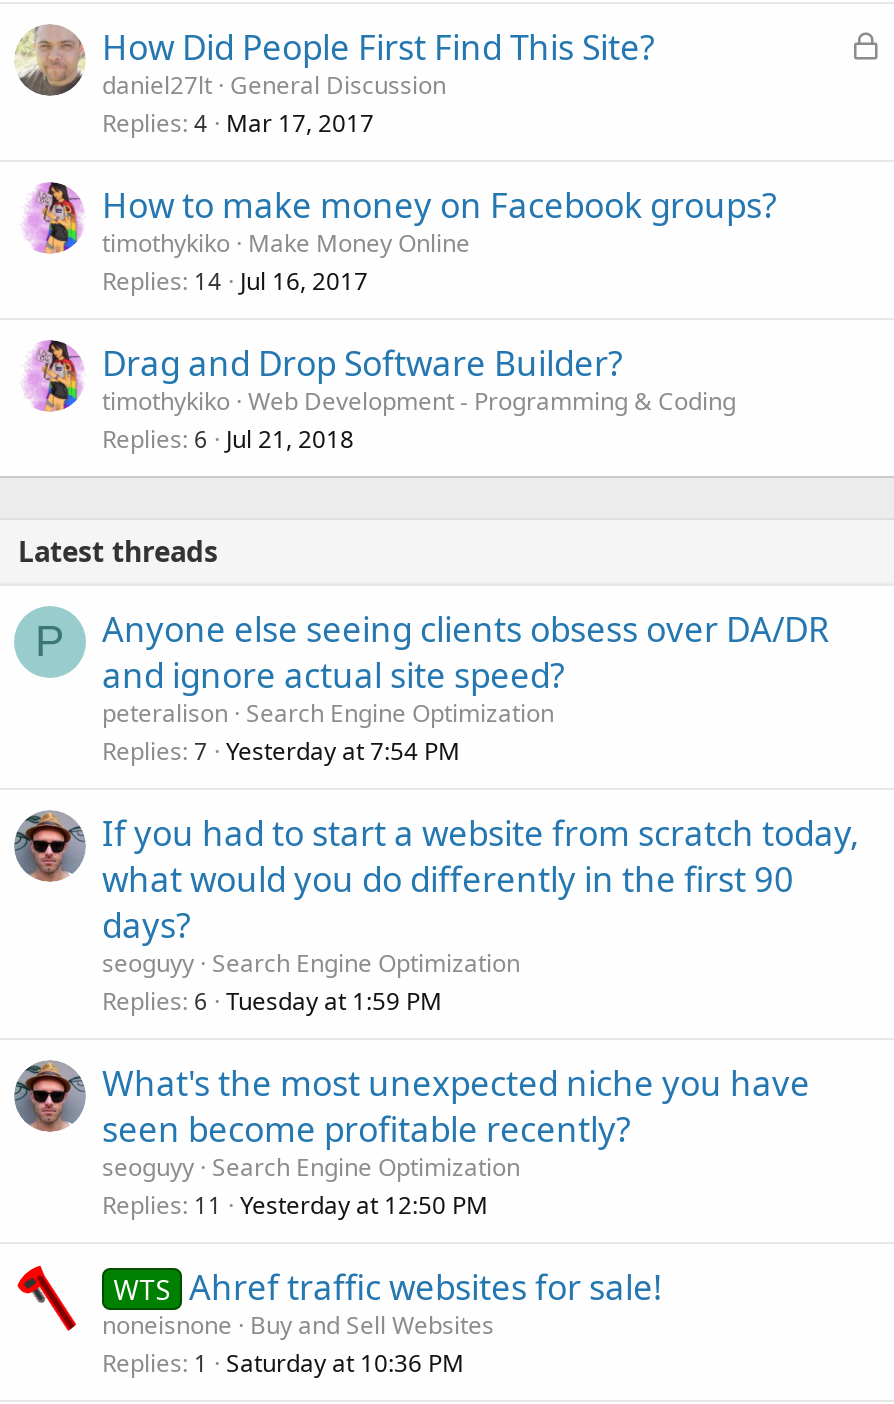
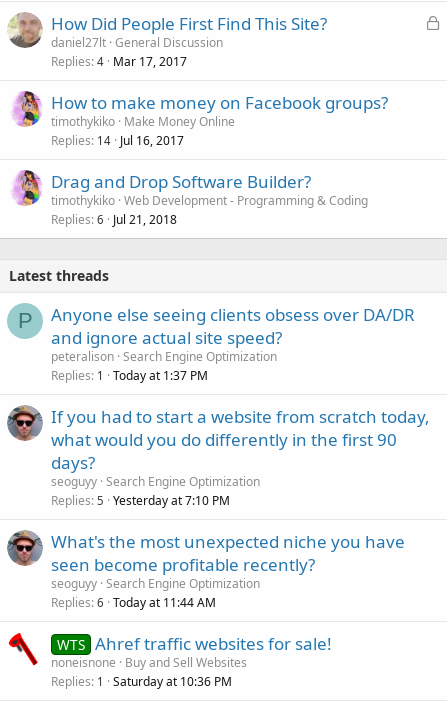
[102,733,460,767] Replies 7 Yesterday at 7:54 PM -> [51,366,208,383] Replies 1 Today at 1:37 PM
[102,983,442,1017] Replies 6 Tuesday at 1:59 PM -> [51,491,230,508] Replies 5 Yesterday at 7:10 PM
[102,1187,488,1221] Replies 11 Yesterday at 12:50 PM -> [51,593,216,610] Replies 6 Today at 11:44 AM

